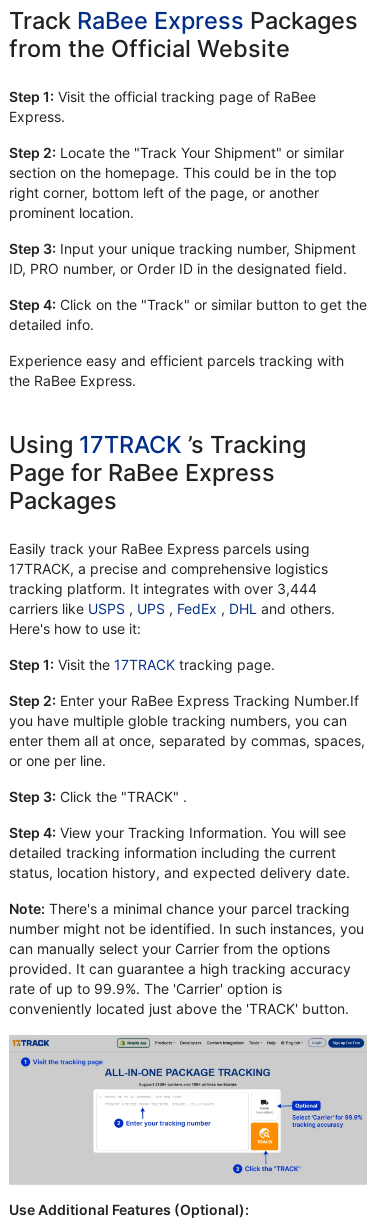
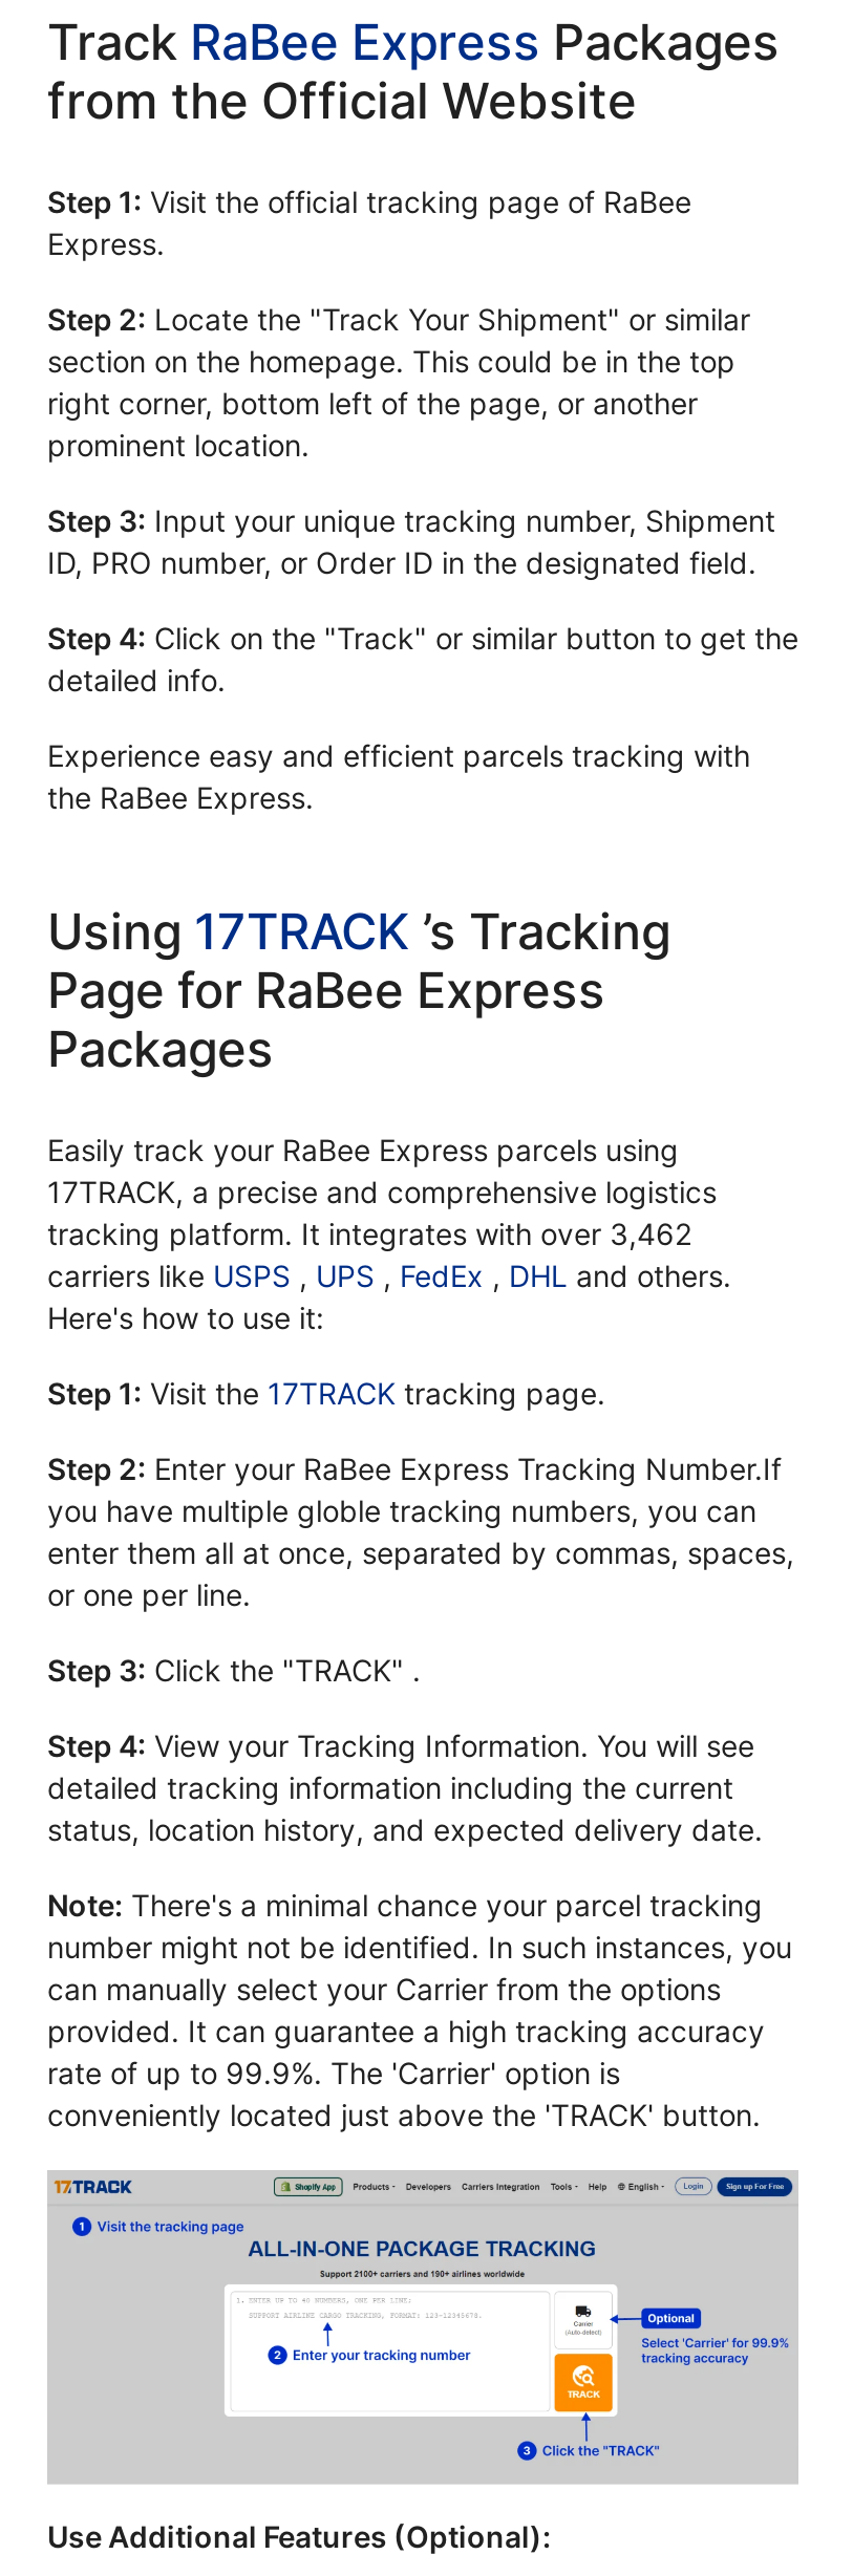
[9,580,317,597] tracking platform. It integrates with over 3,444 -> [47,1216,691,1251] tracking platform. It integrates with over 3,462

